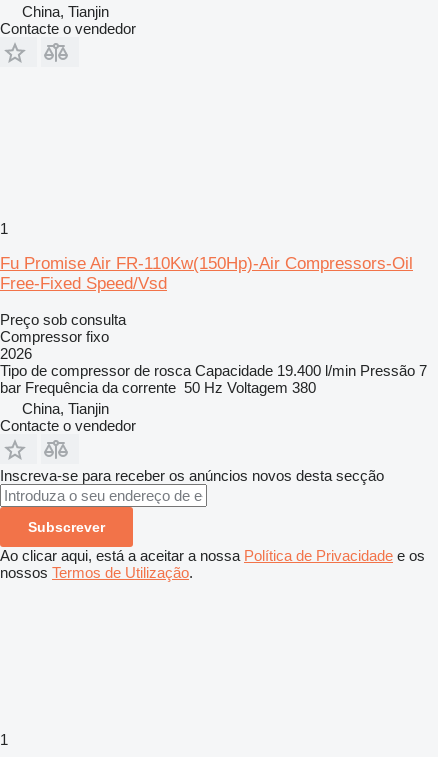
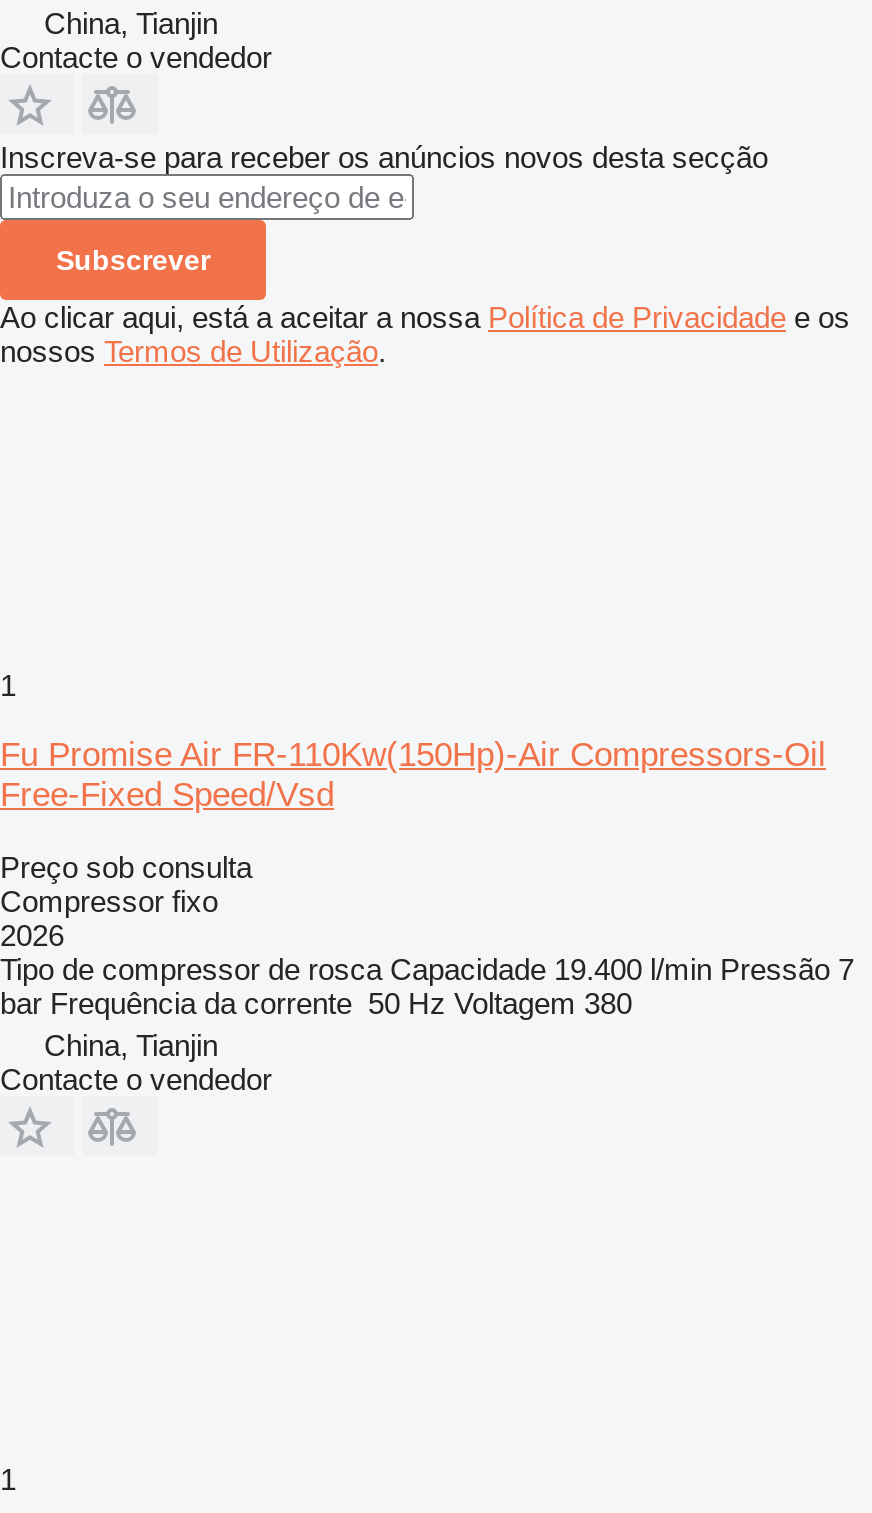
moved [0,220,427,434] -> [0,668,854,1096]: 1 | Fu Promise Air FR-110Kw(150Hp)-Air Compressors-Oil | Free-Fixed Speed/Vsd | ... | China, Tianjin | Contacte o vendedor
moved [0,467,425,581] -> [0,140,850,368]: Inscreva-se para receber os anúncios novos desta secção | Subscrever | Ao clicar aqui, está a aceitar a nossa Política de Privacidade e os | nossos Termos de Utilização.

